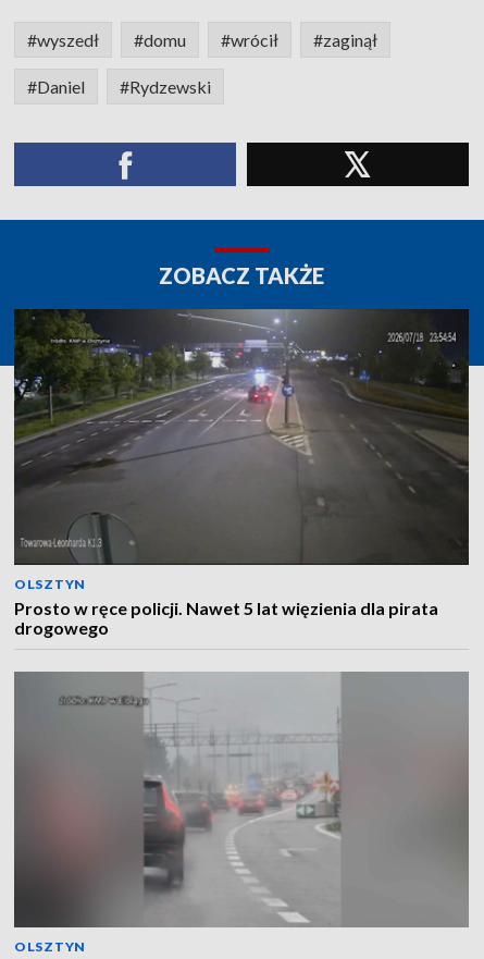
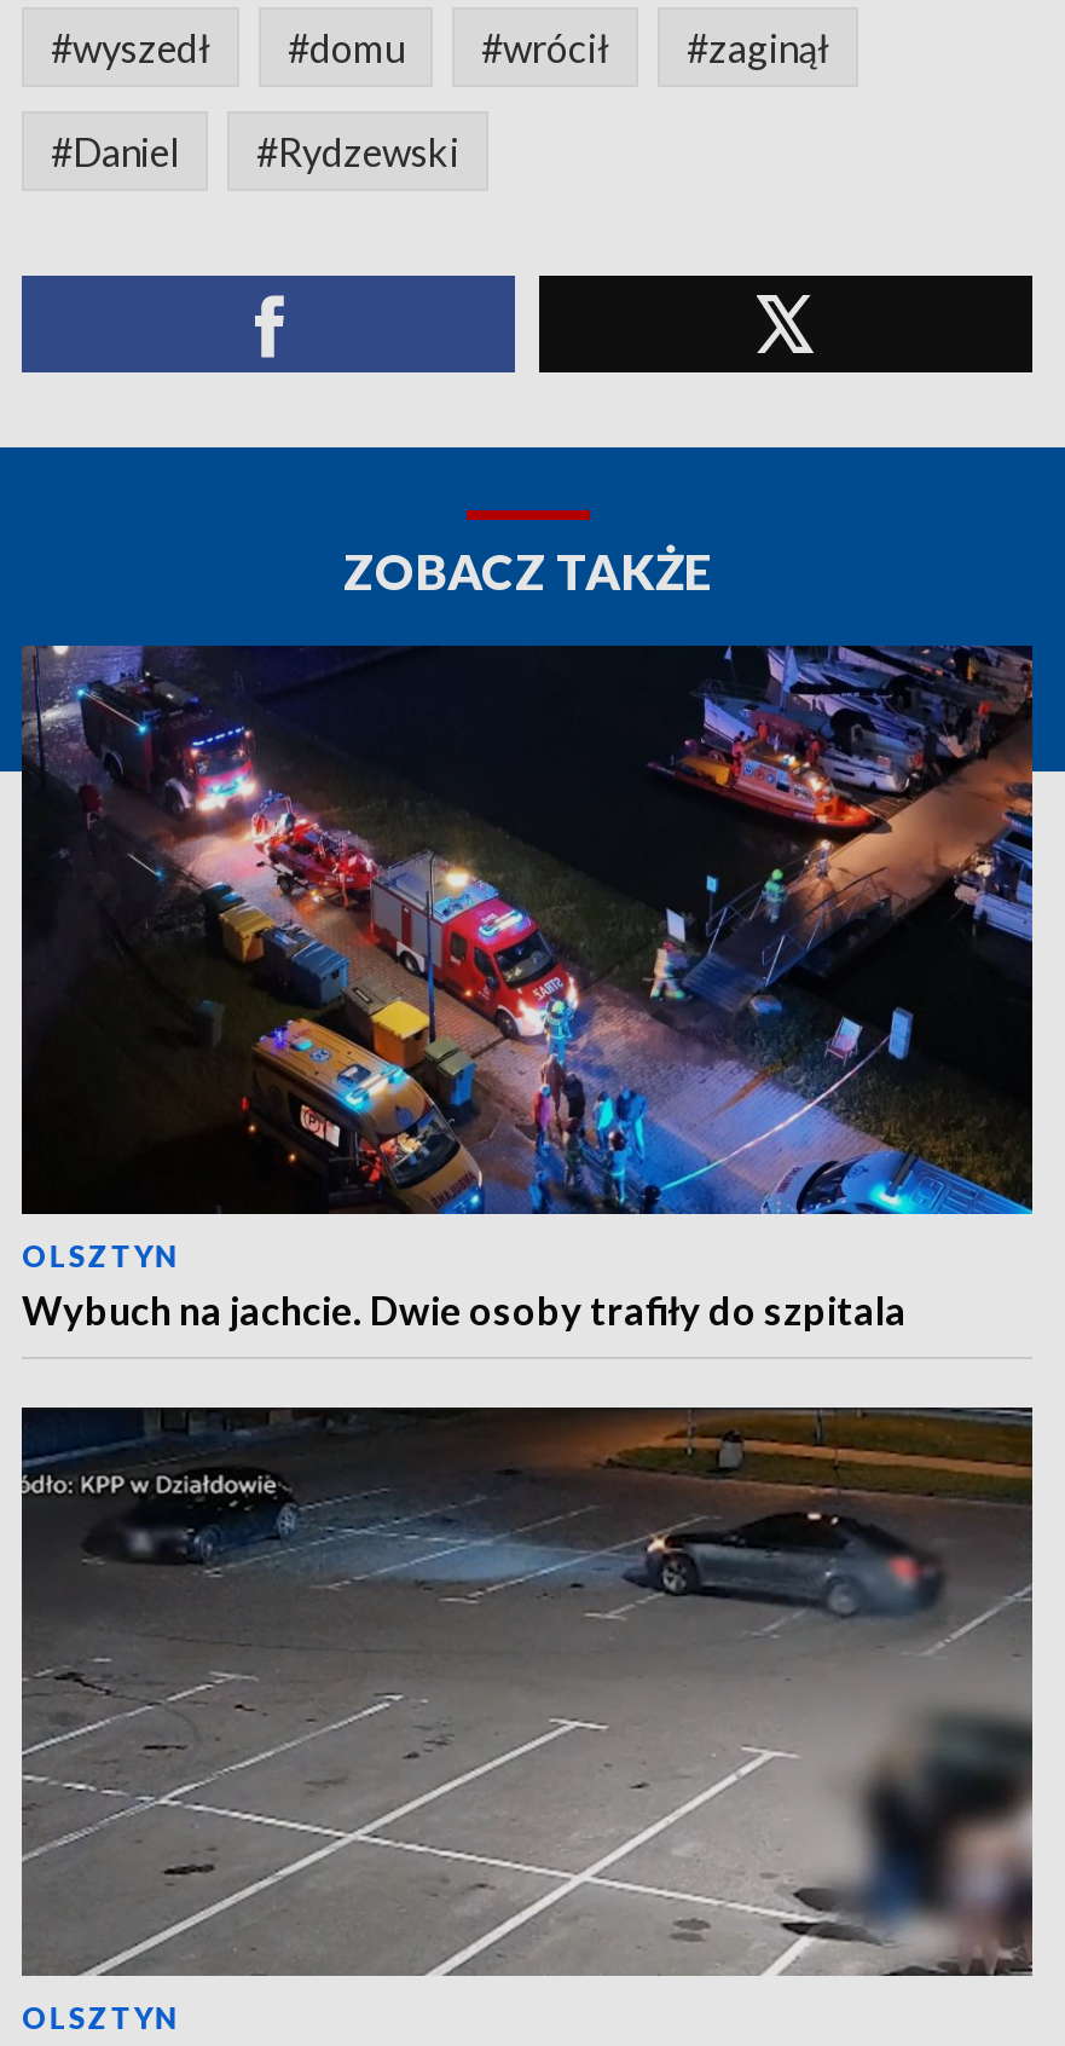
[13,308,470,638] [image] | Prosto w ręce policji. Nawet 5 lat więzienia dla pirata | drogowego -> [22,643,1035,1333] [image] | Wybuch na jachcie. Dwie osoby trafiły do szpitala
[14,672,469,927] [image] -> [22,1405,1032,1976] [image]

